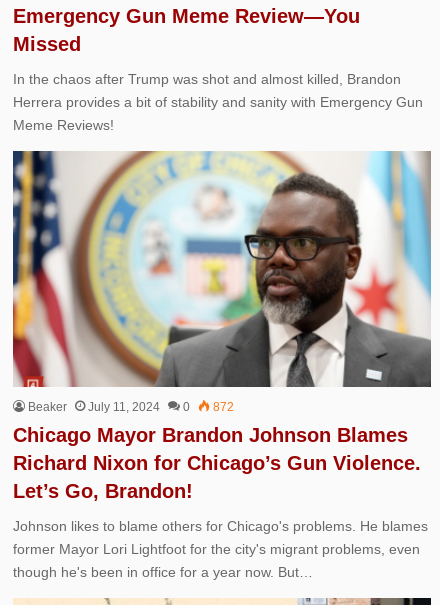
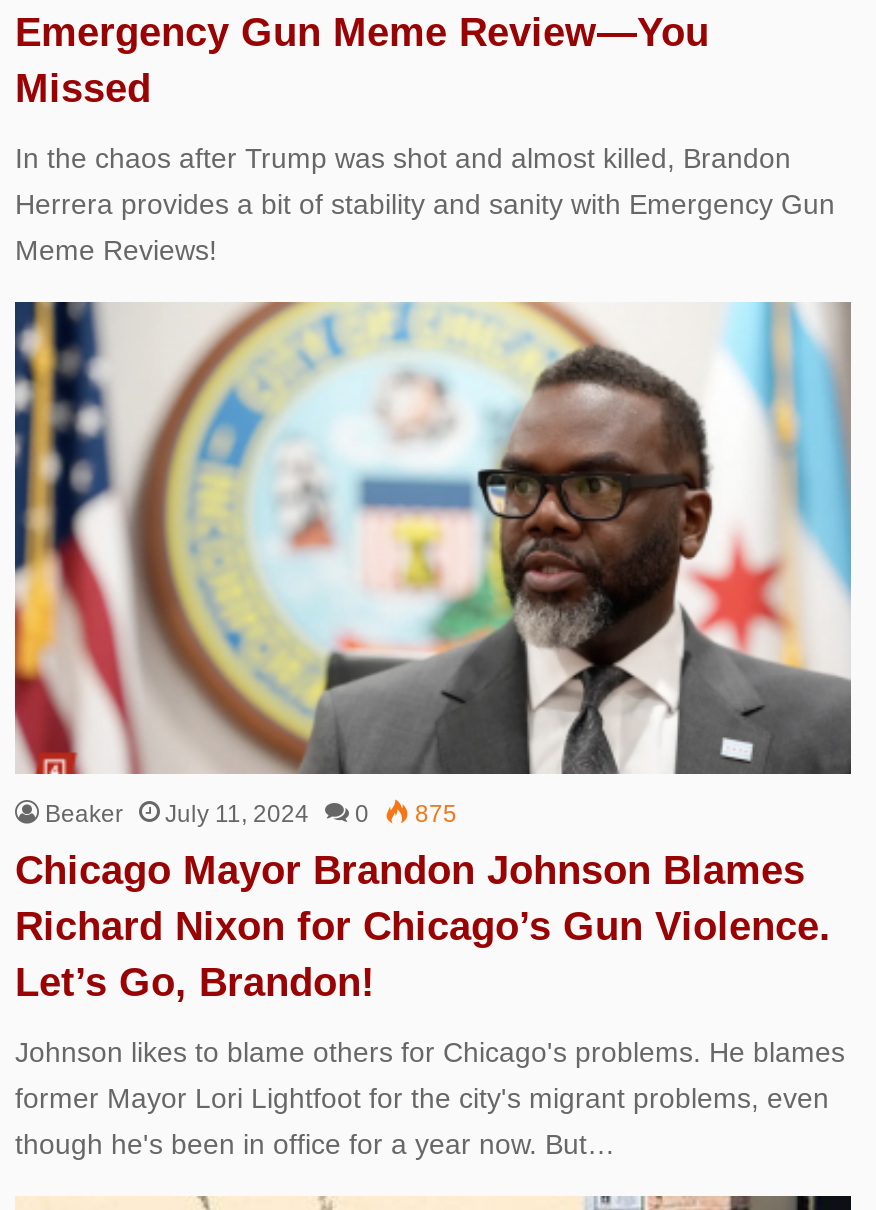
[28,400,234,414] Beaker July 11, 2024 0 872 -> [45,800,457,828] Beaker July 11, 2024 0 875

